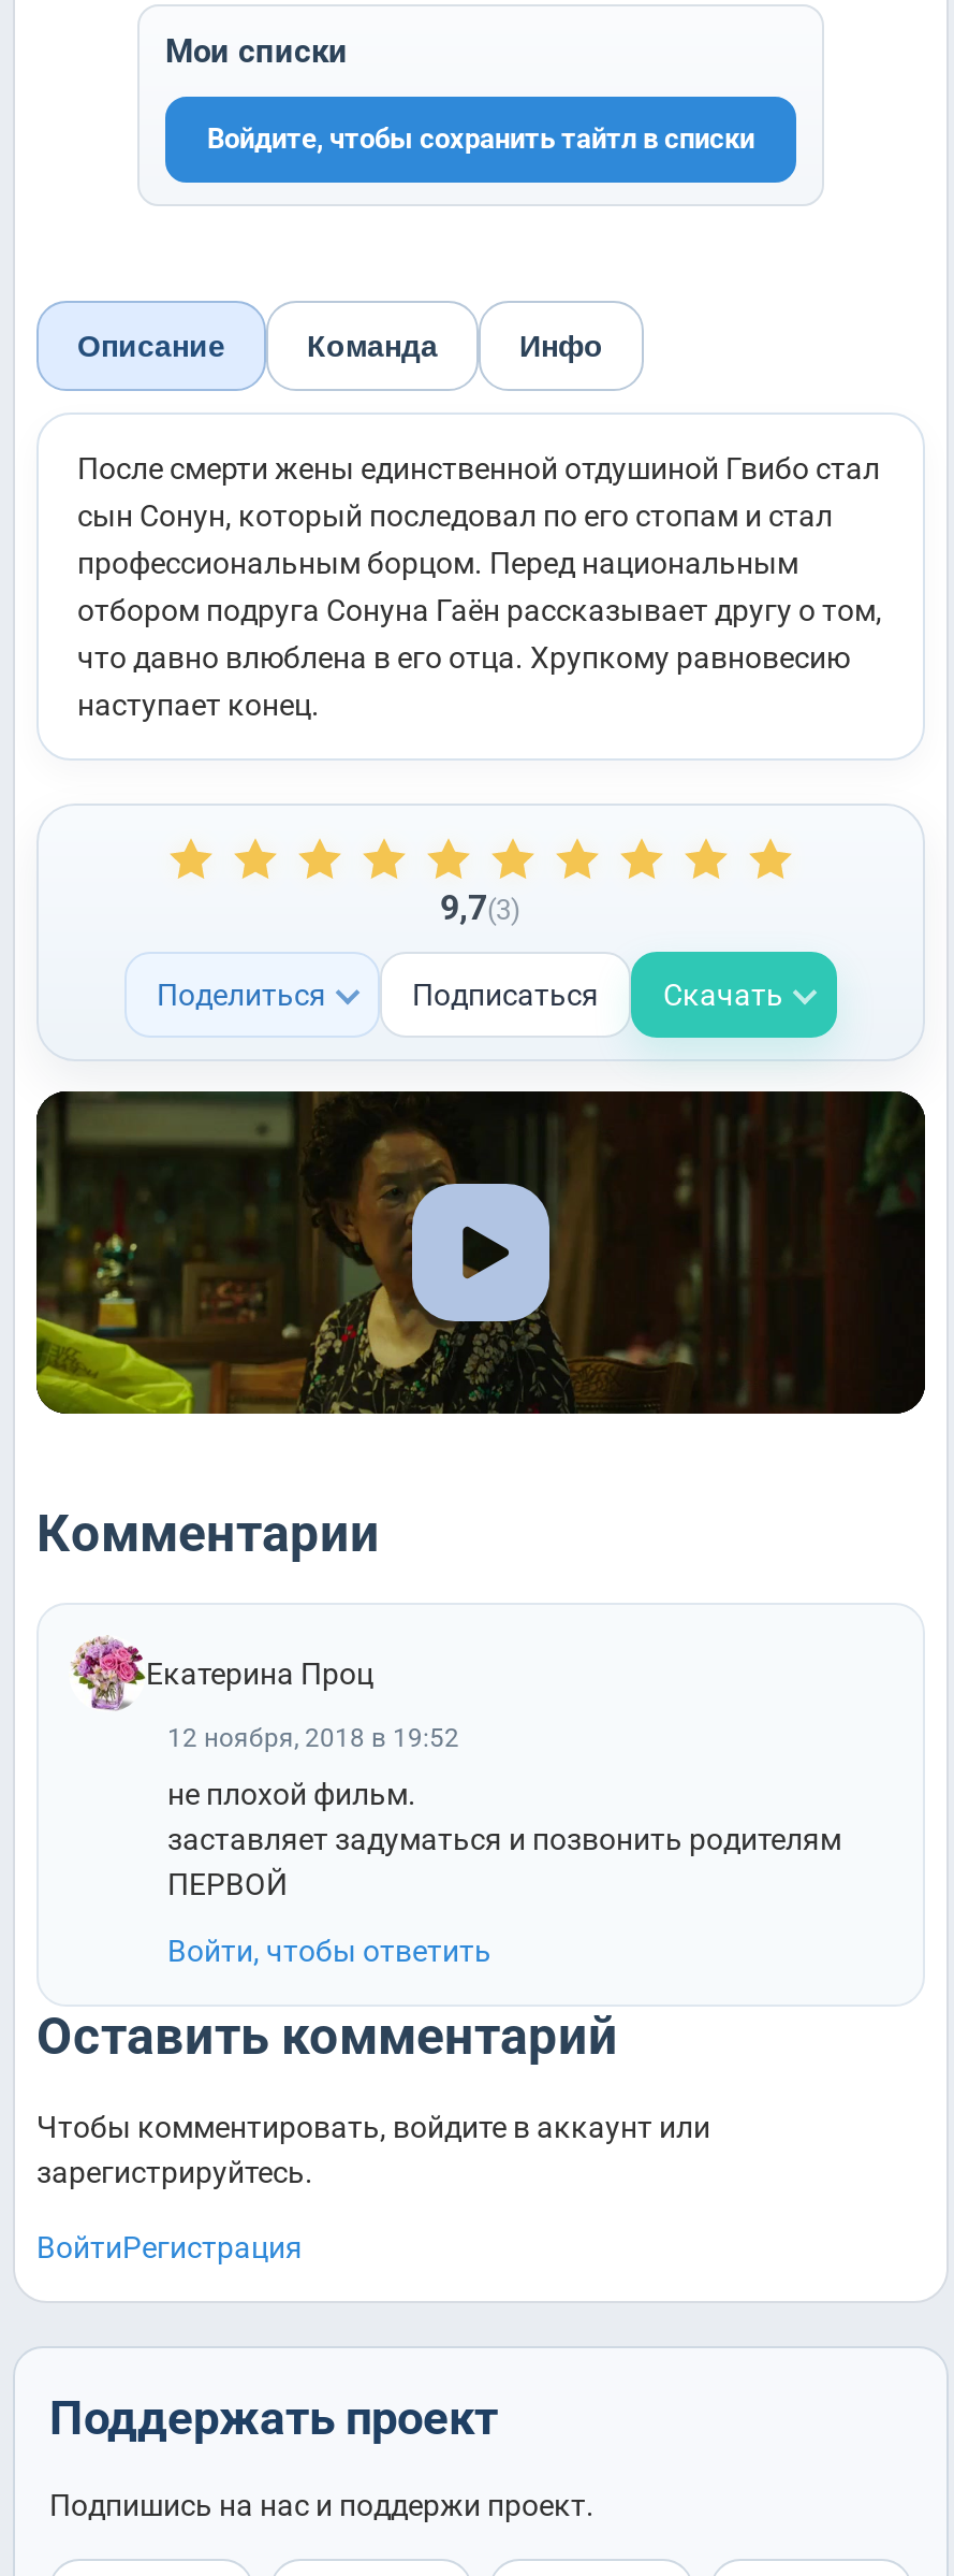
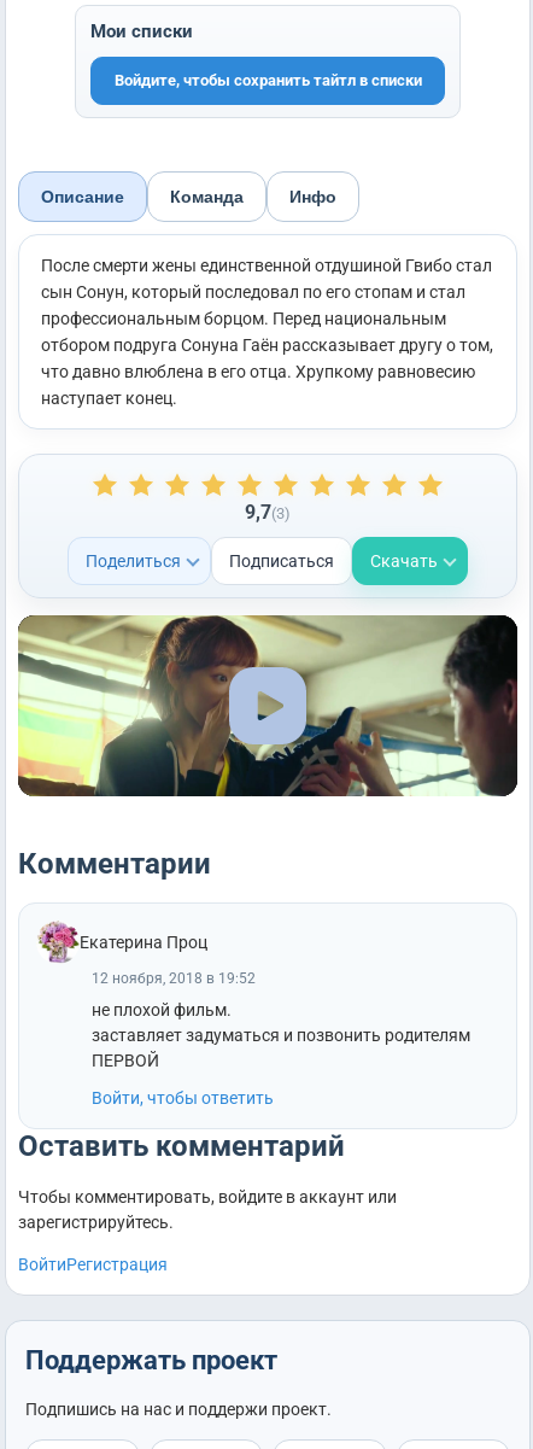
[34,1089,925,1416] [image] -> [17,614,517,797] [image]

